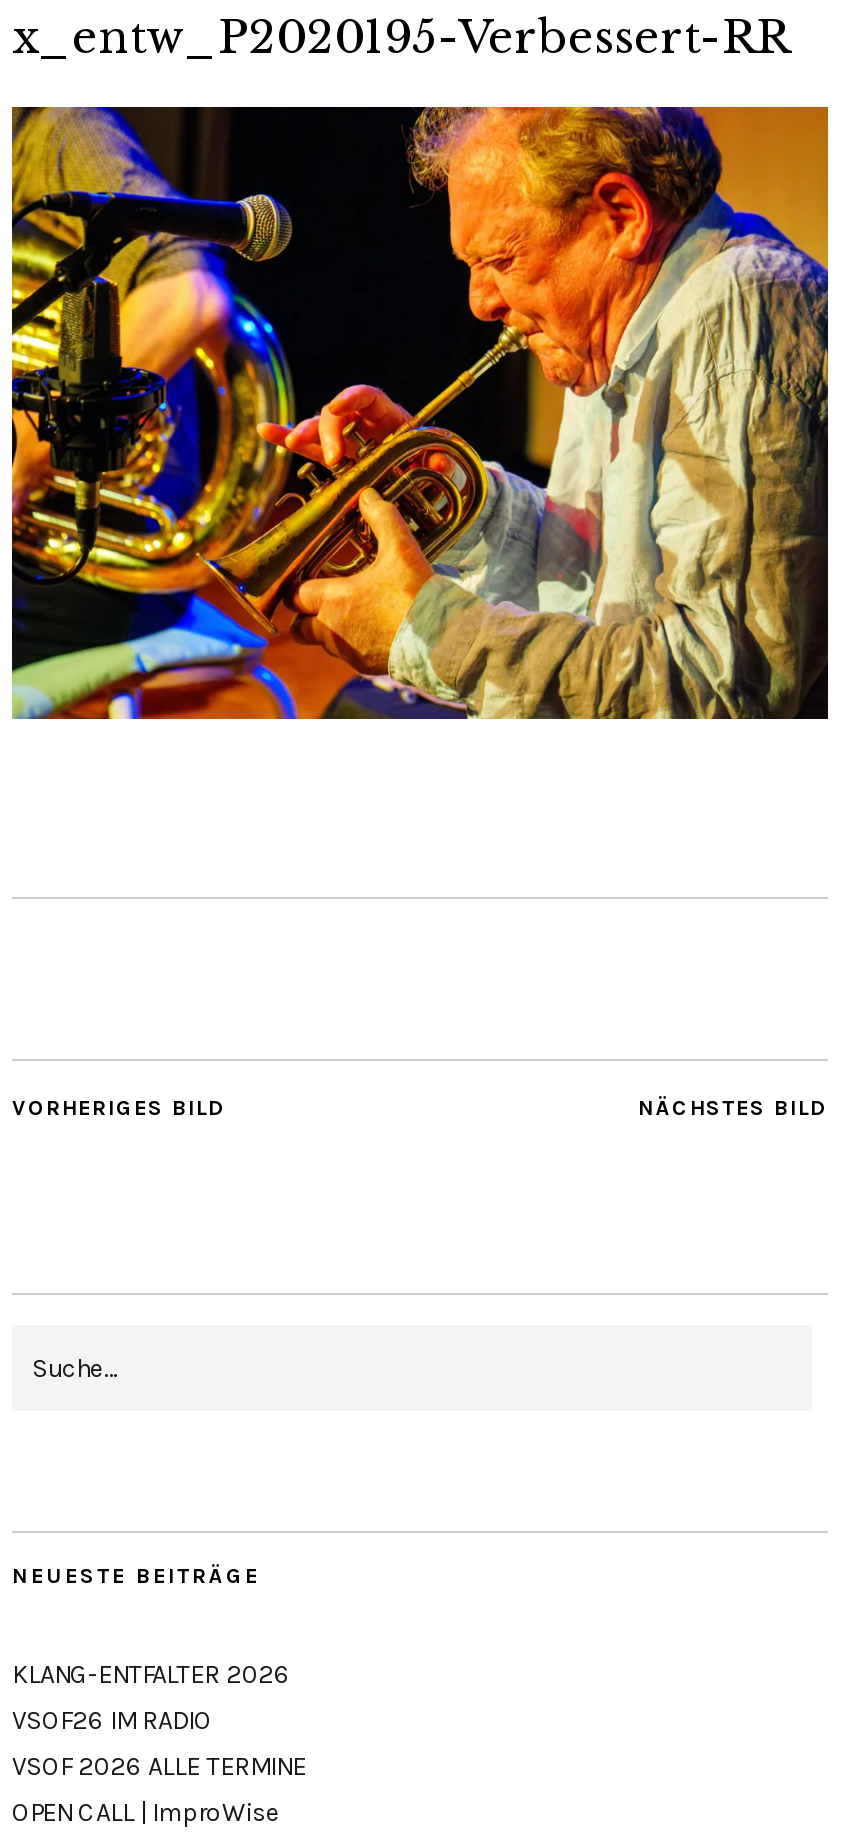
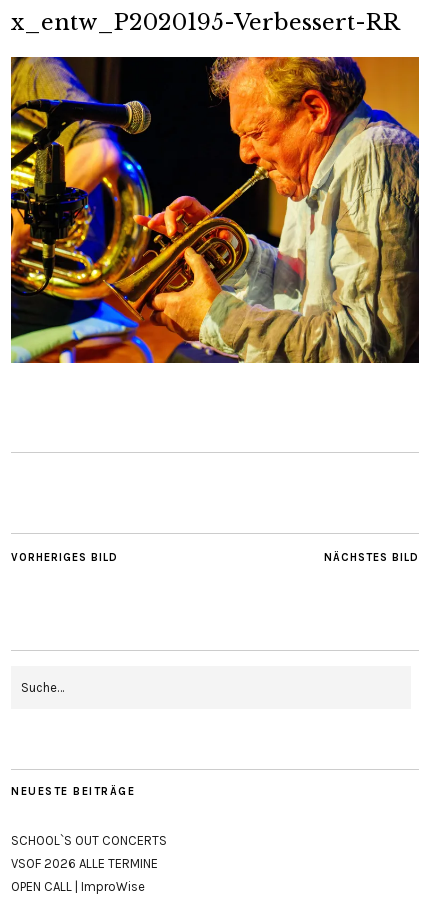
[12,1660,290,1736] KLANG-ENTFALTER 2026 | VSOF26 IM RADIO -> [11,833,167,848] SCHOOL`S OUT CONCERTS

